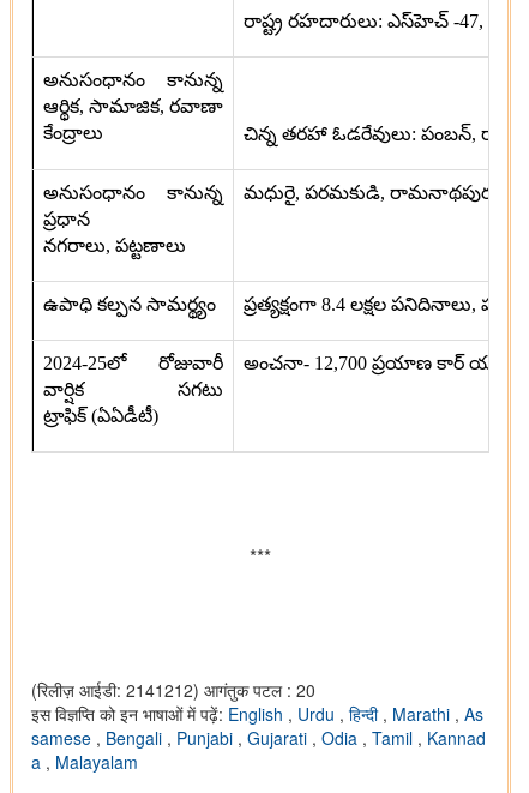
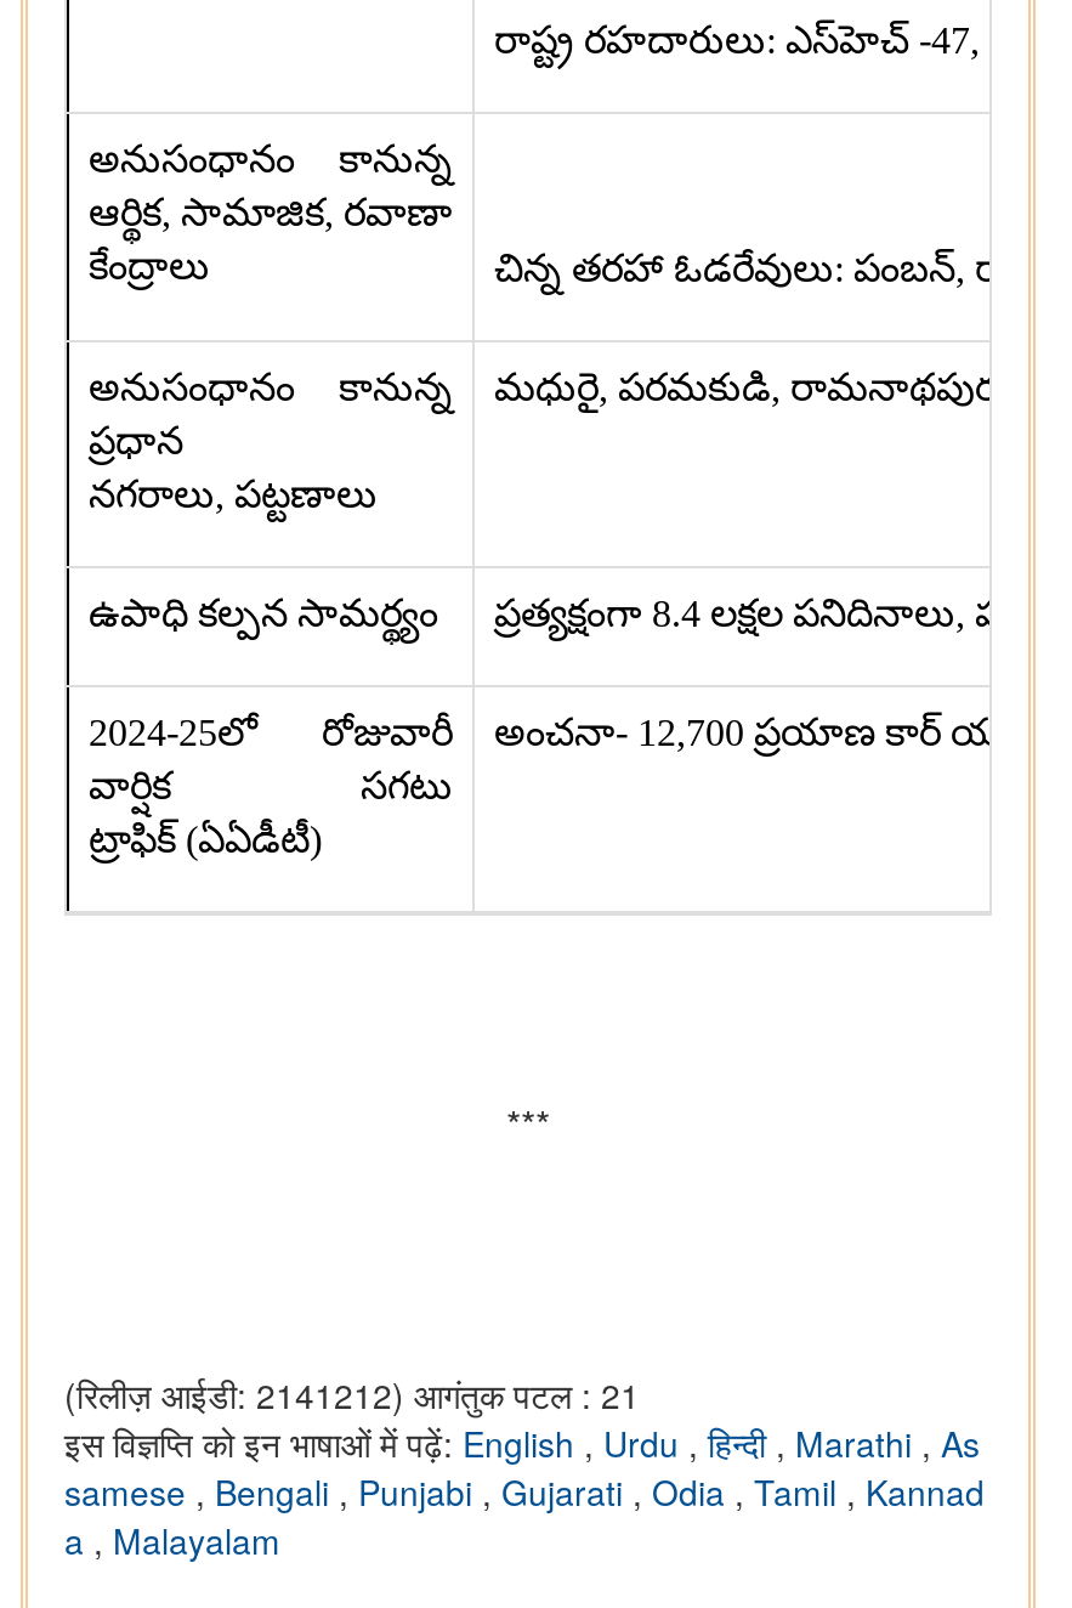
[31,678,315,702] (रिलीज़ आईडी: 2141212) आगंतुक पटल : 20 -> [64,1371,640,1420] (रिलीज़ आईडी: 2141212) आगंतुक पटल : 21

